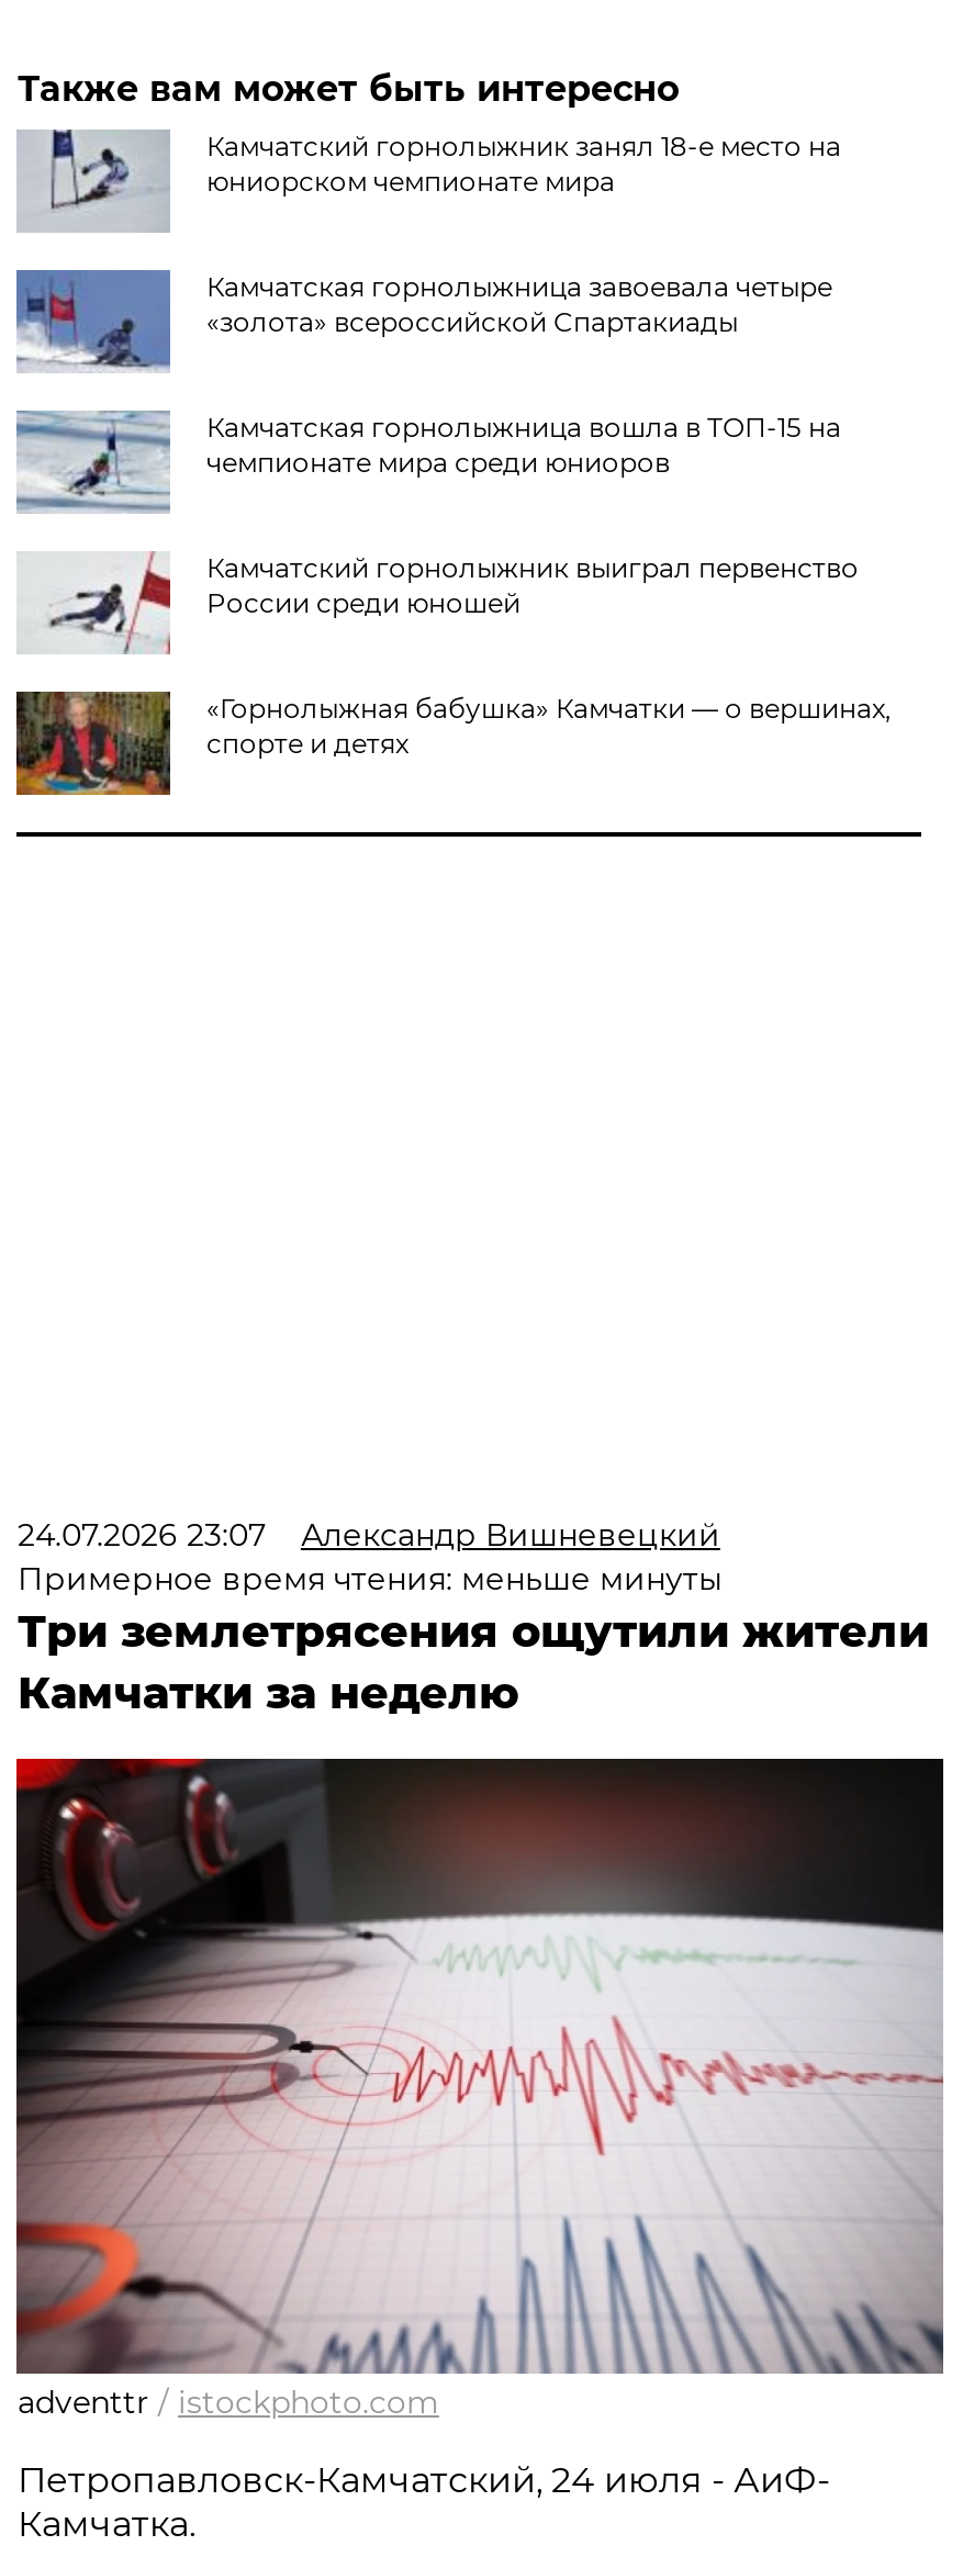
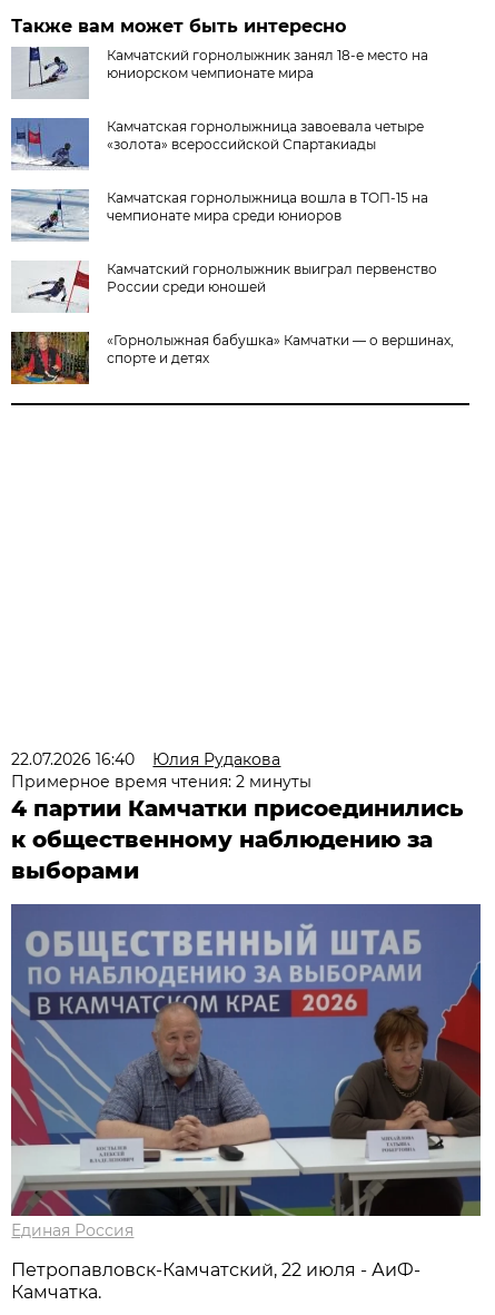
[17,1516,929,1720] 24.07.2026 23:07 | Александр Вишневецкий | Примерное время чтения: меньше минуты | Три землетрясения ощутили жители | Камчатки за неделю -> [12,750,463,884] 22.07.2026 16:40 | Юлия Рудакова | Примерное время чтения: 2 минуты | 4 партии Камчатки присоединились | к общественному наблюдению за | выборами
[14,1757,945,2422] [image] | adventtr / istockphoto.com -> [10,903,482,1241] [image] | Единая Россия
[17,2460,830,2501] Петропавловск-Камчатский, 24 июля - АиФ- -> [12,1260,421,1281] Петропавловск-Камчатский, 22 июля - АиФ-

